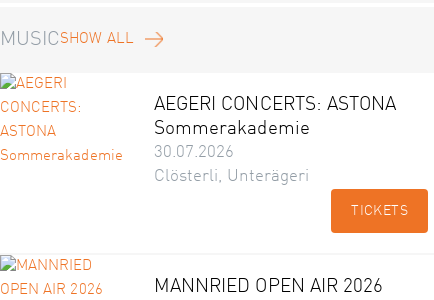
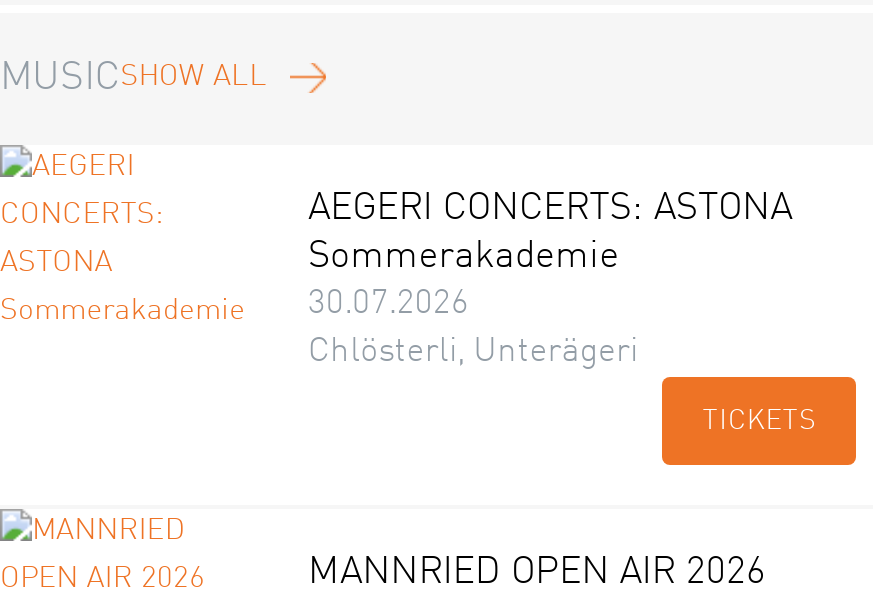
[154,168,309,185] Clösterli, Unterägeri -> [308,335,638,369] Chlösterli, Unterägeri

